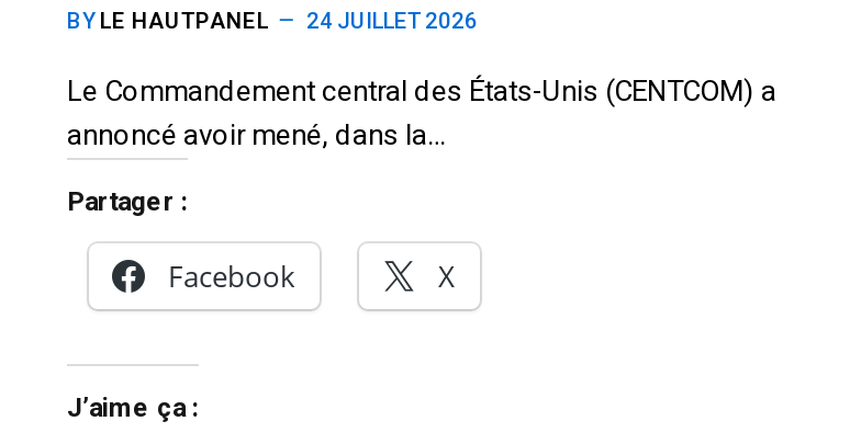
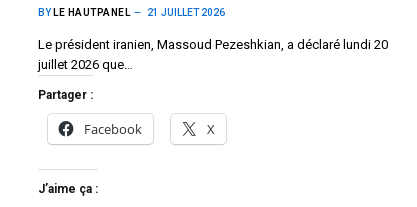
[67,10,478,34] BY LE HAUTPANEL 24 JUILLET 2026 -> [38,7,225,18] BY LE HAUTPANEL 21 JUILLET 2026
[67,75,776,152] Le Commandement central des États-Unis (CENTCOM) a | annoncé avoir mené, dans la… -> [38,37,388,72] Le président iranien, Massoud Pezeshkian, a déclaré lundi 20 | juillet 2026 que…

